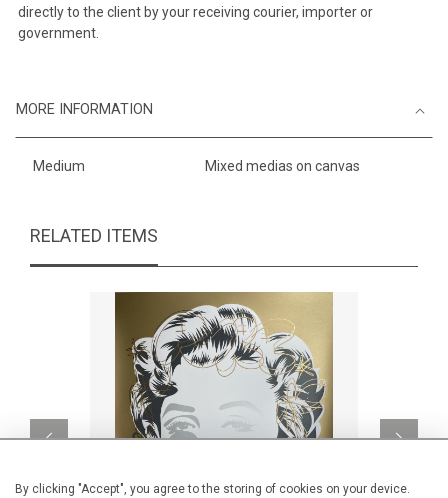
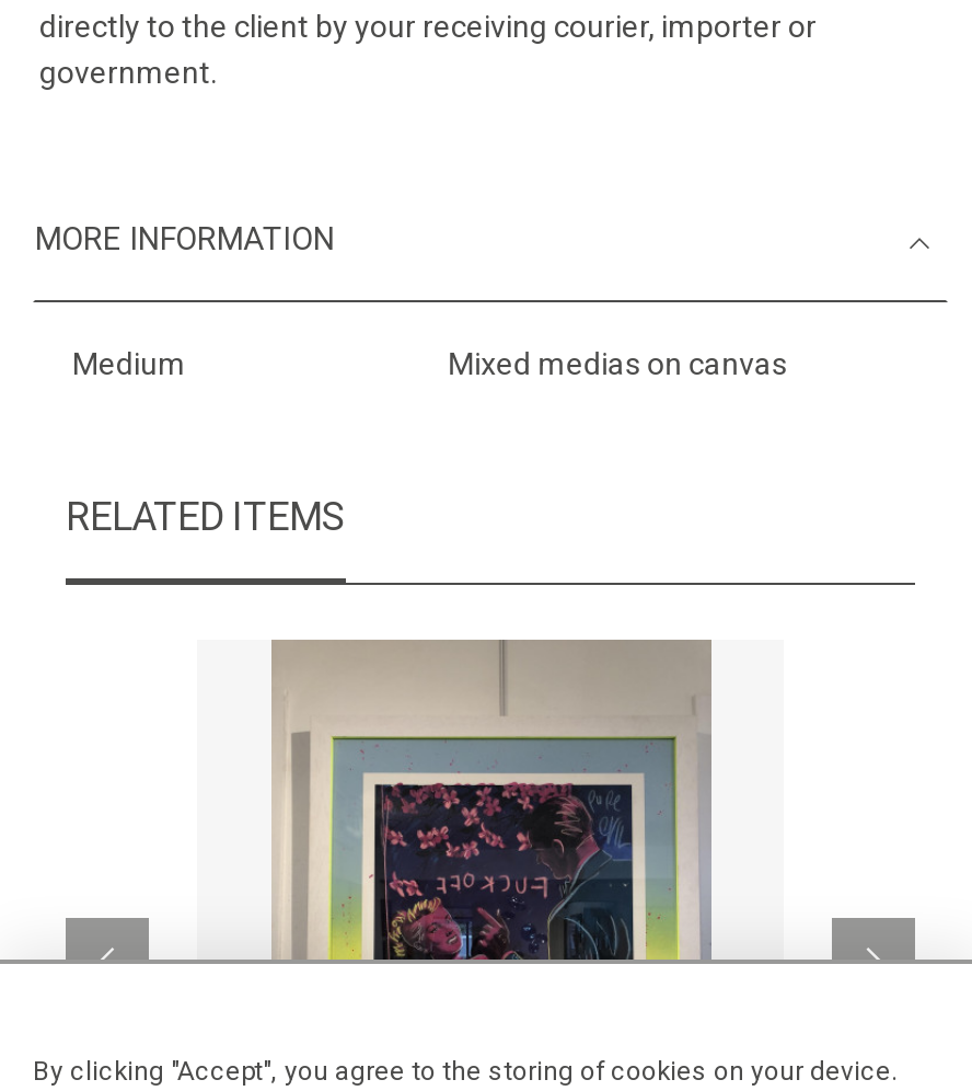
[114,291,334,439] [image] -> [252,640,729,962] [image]

